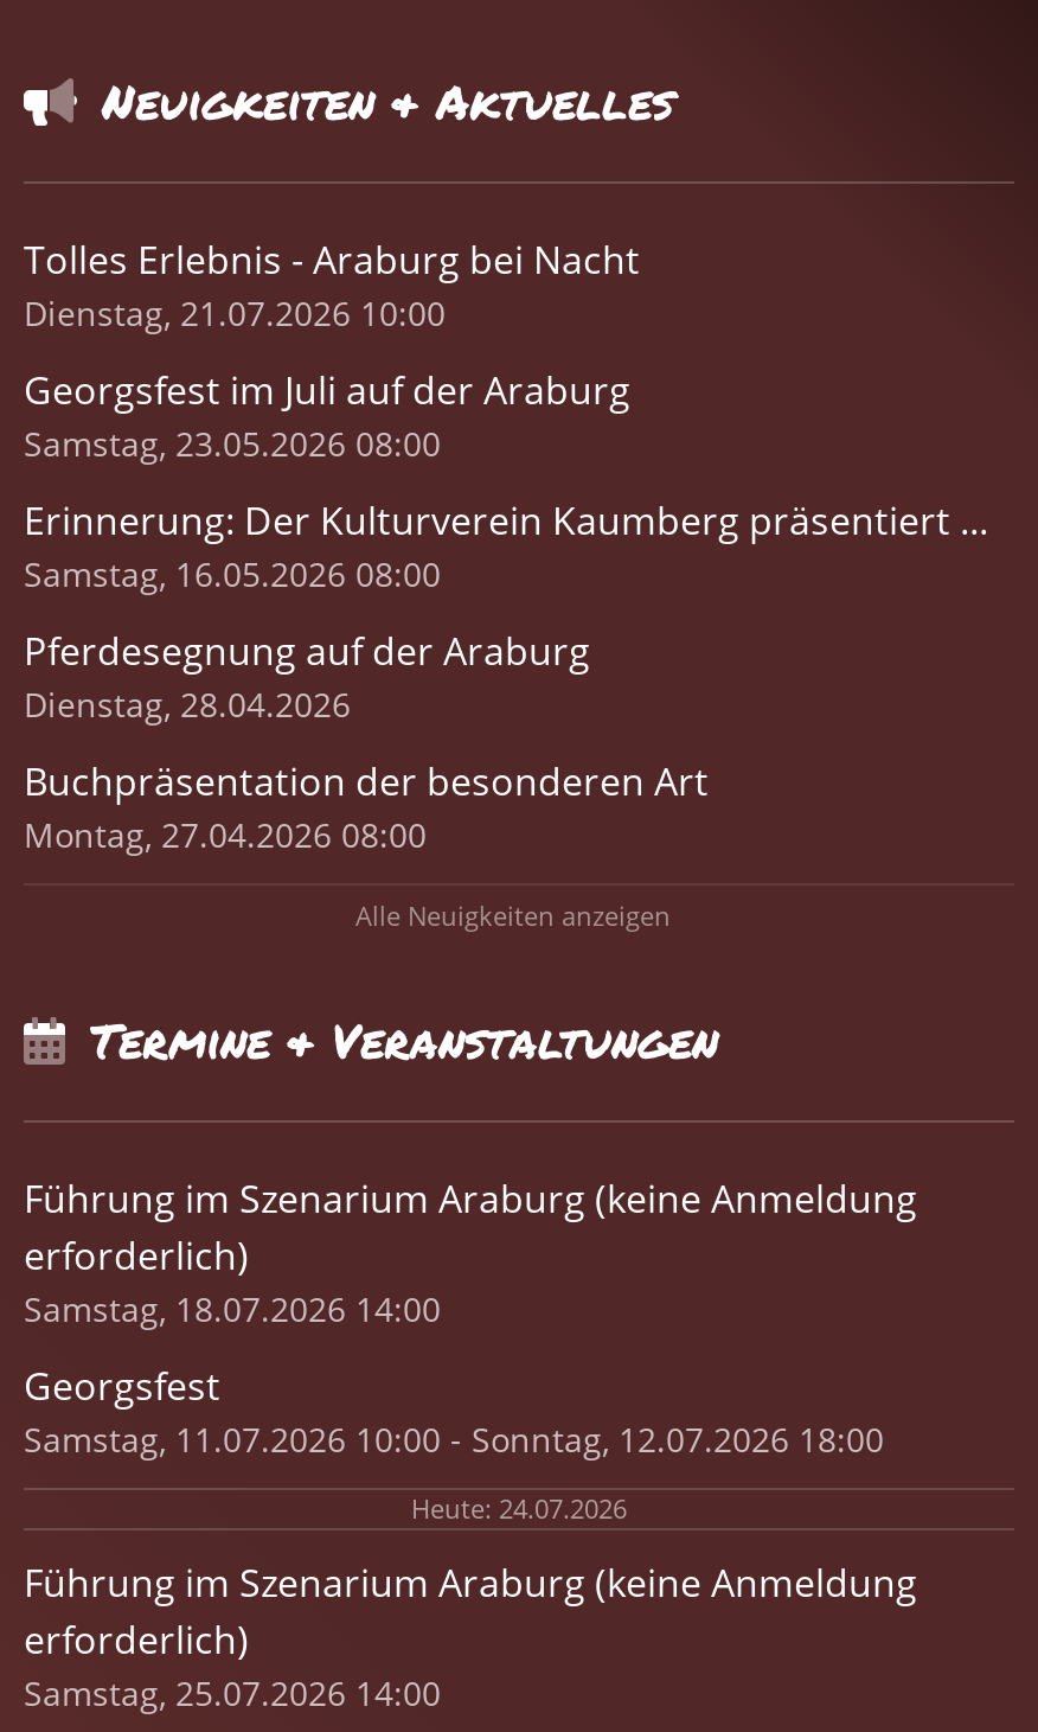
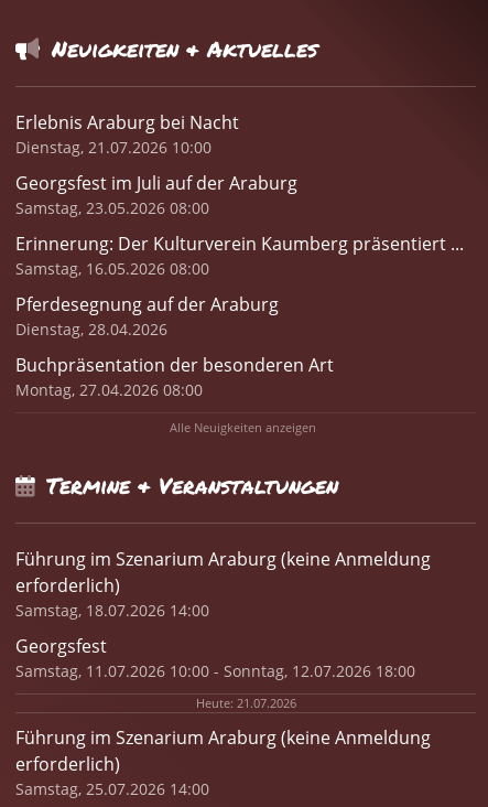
[24,234,640,286] Tolles Erlebnis - Araburg bei Nacht -> [15,110,239,135] Erlebnis Araburg bei Nacht
[411,1491,627,1526] Heute: 24.07.2026 -> [196,695,296,711] Heute: 21.07.2026

